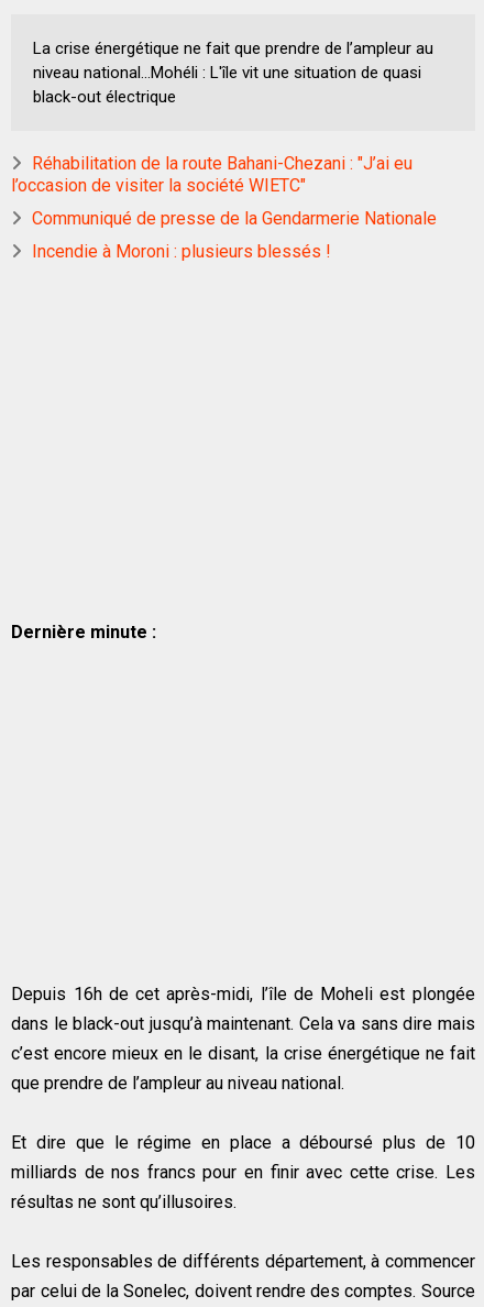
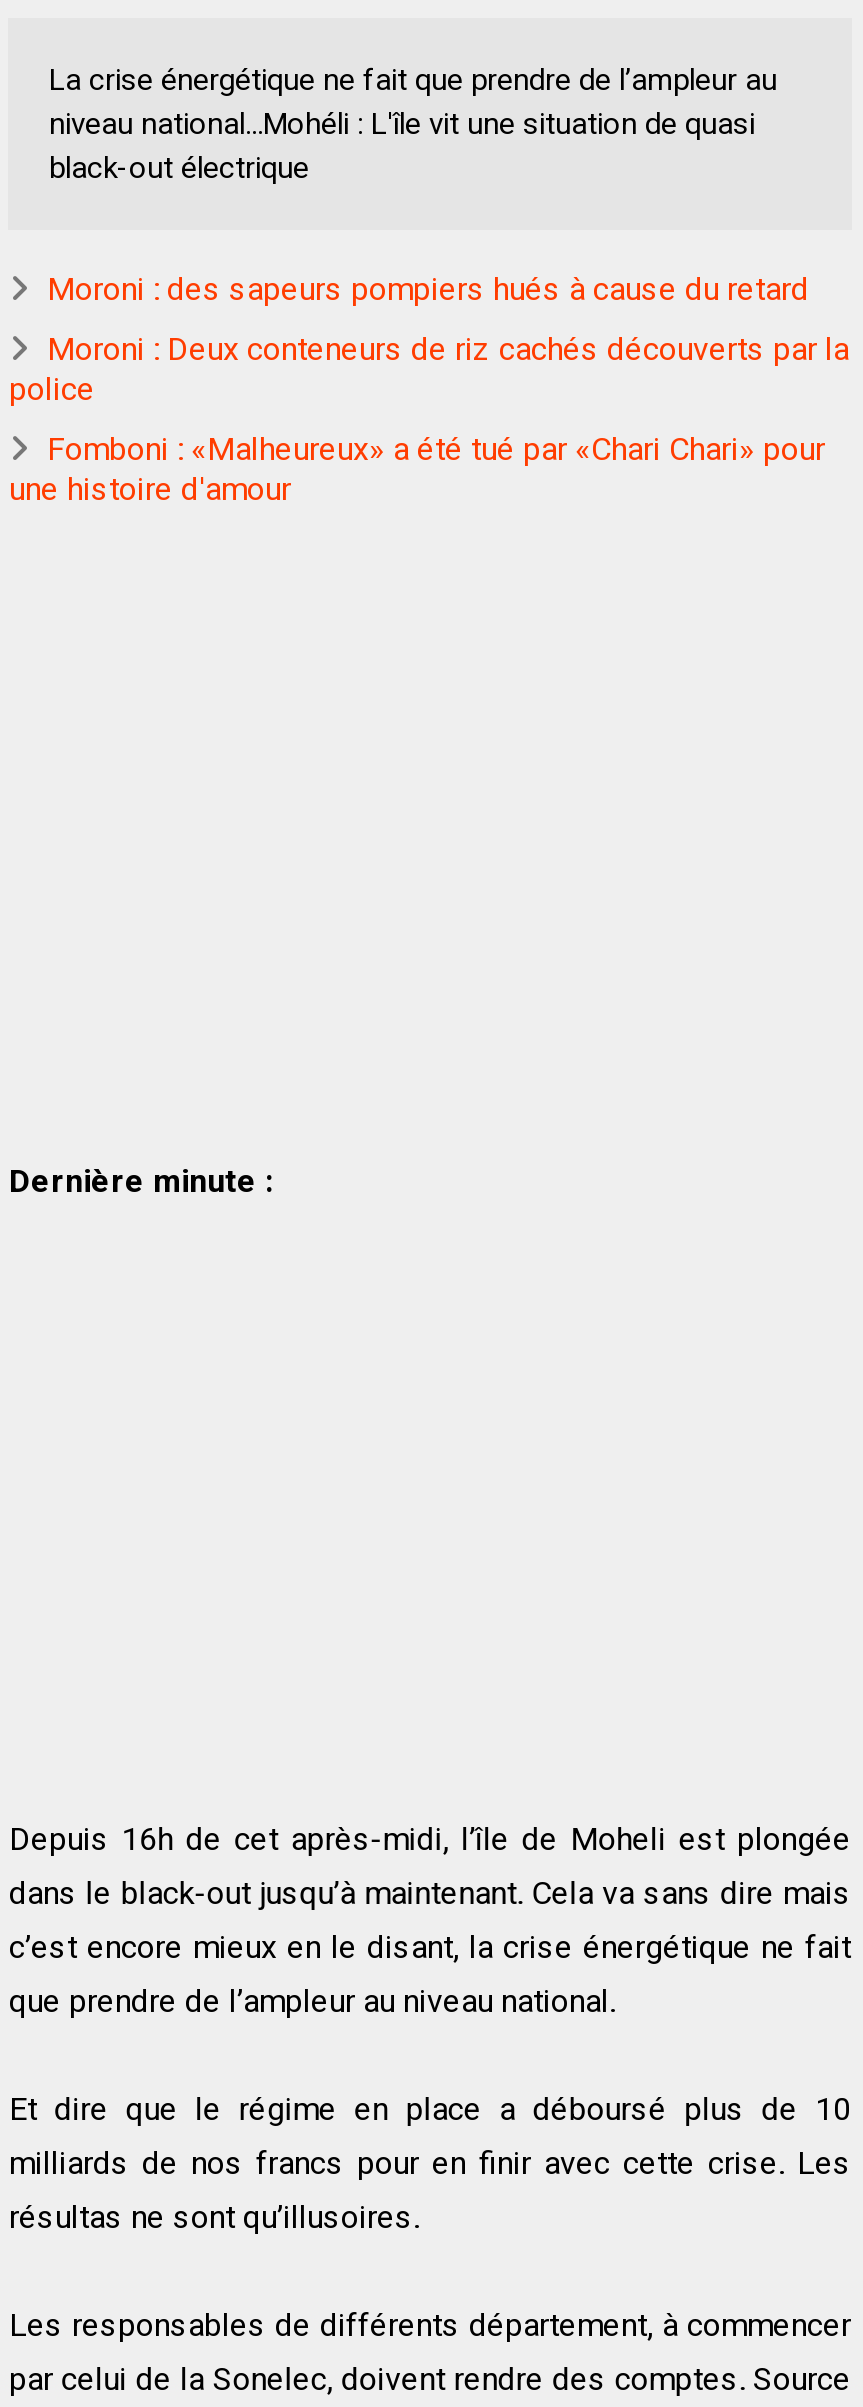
[11,153,413,196] Réhabilitation de la route Bahani-Chezani : "J’ai eu | l’occasion de visiter la société WIETC" -> [47,270,809,308] Moroni : des sapeurs pompiers hués à cause du retard
[32,208,437,229] Communiqué de presse de la Gendarmerie Nationale -> [9,330,849,408] Moroni : Deux conteneurs de riz cachés découverts par la | police
[32,241,332,262] Incendie à Moroni : plusieurs blessés ! -> [9,430,825,508] Fomboni : «Malheureux» a été tué par «Chari Chari» pour | une histoire d'amour

